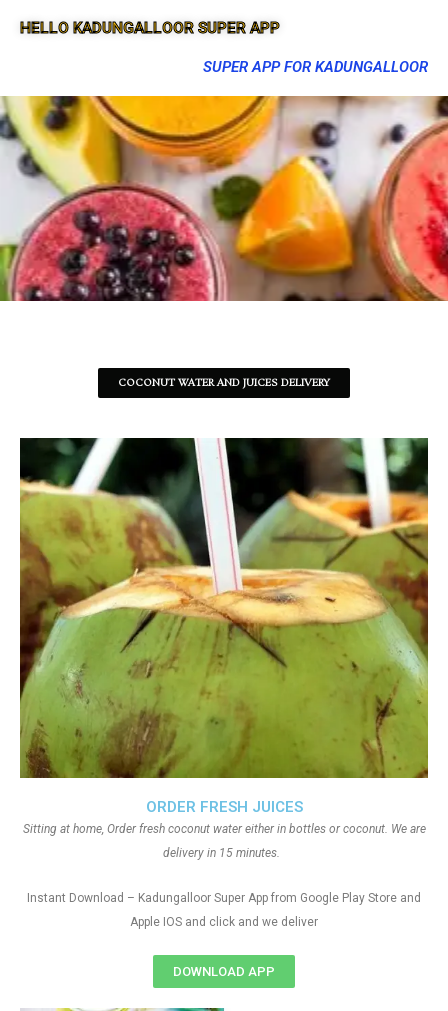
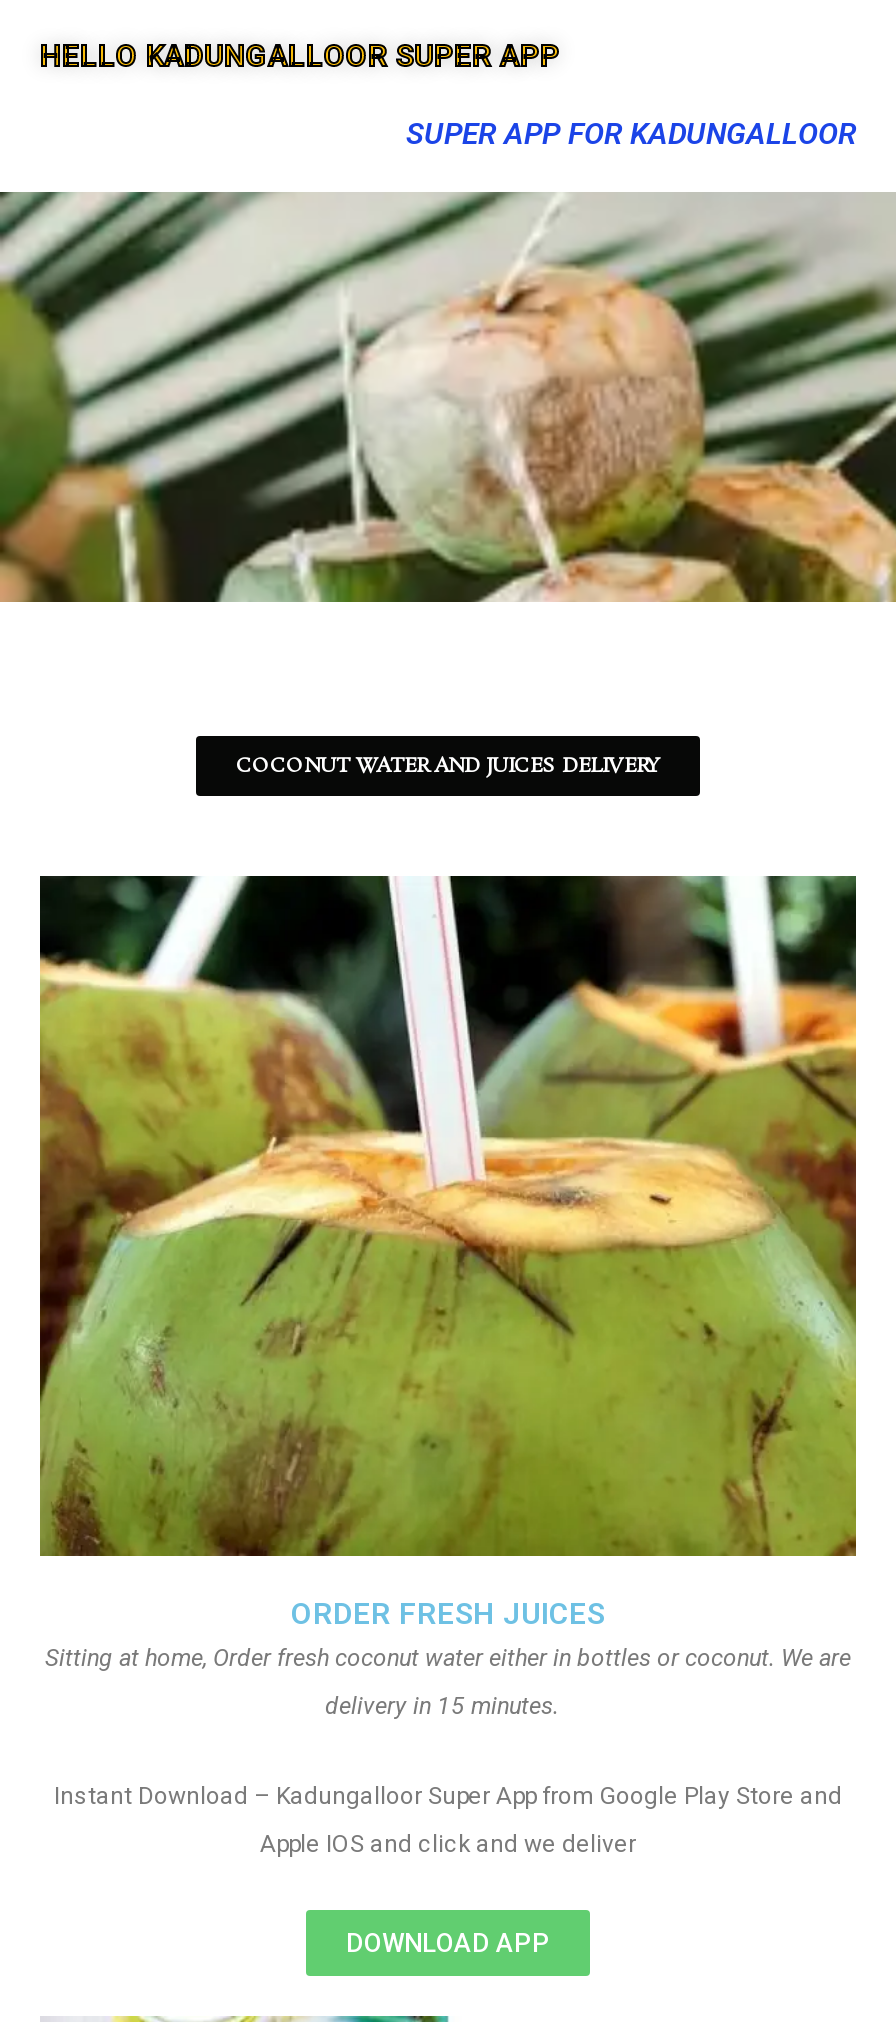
[3,95,445,302] [image] -> [6,190,890,604] [image]

